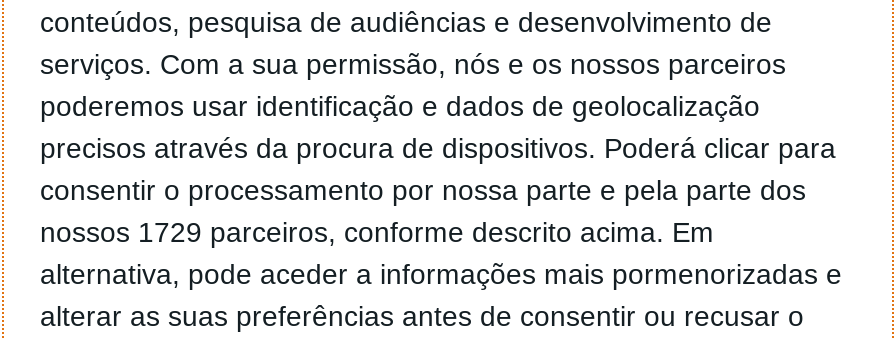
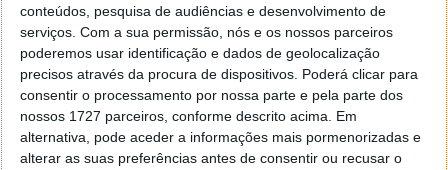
[40,216,714,248] nossos 1729 parceiros, conforme descrito acima. Em -> [20,108,357,124] nossos 1727 parceiros, conforme descrito acima. Em

